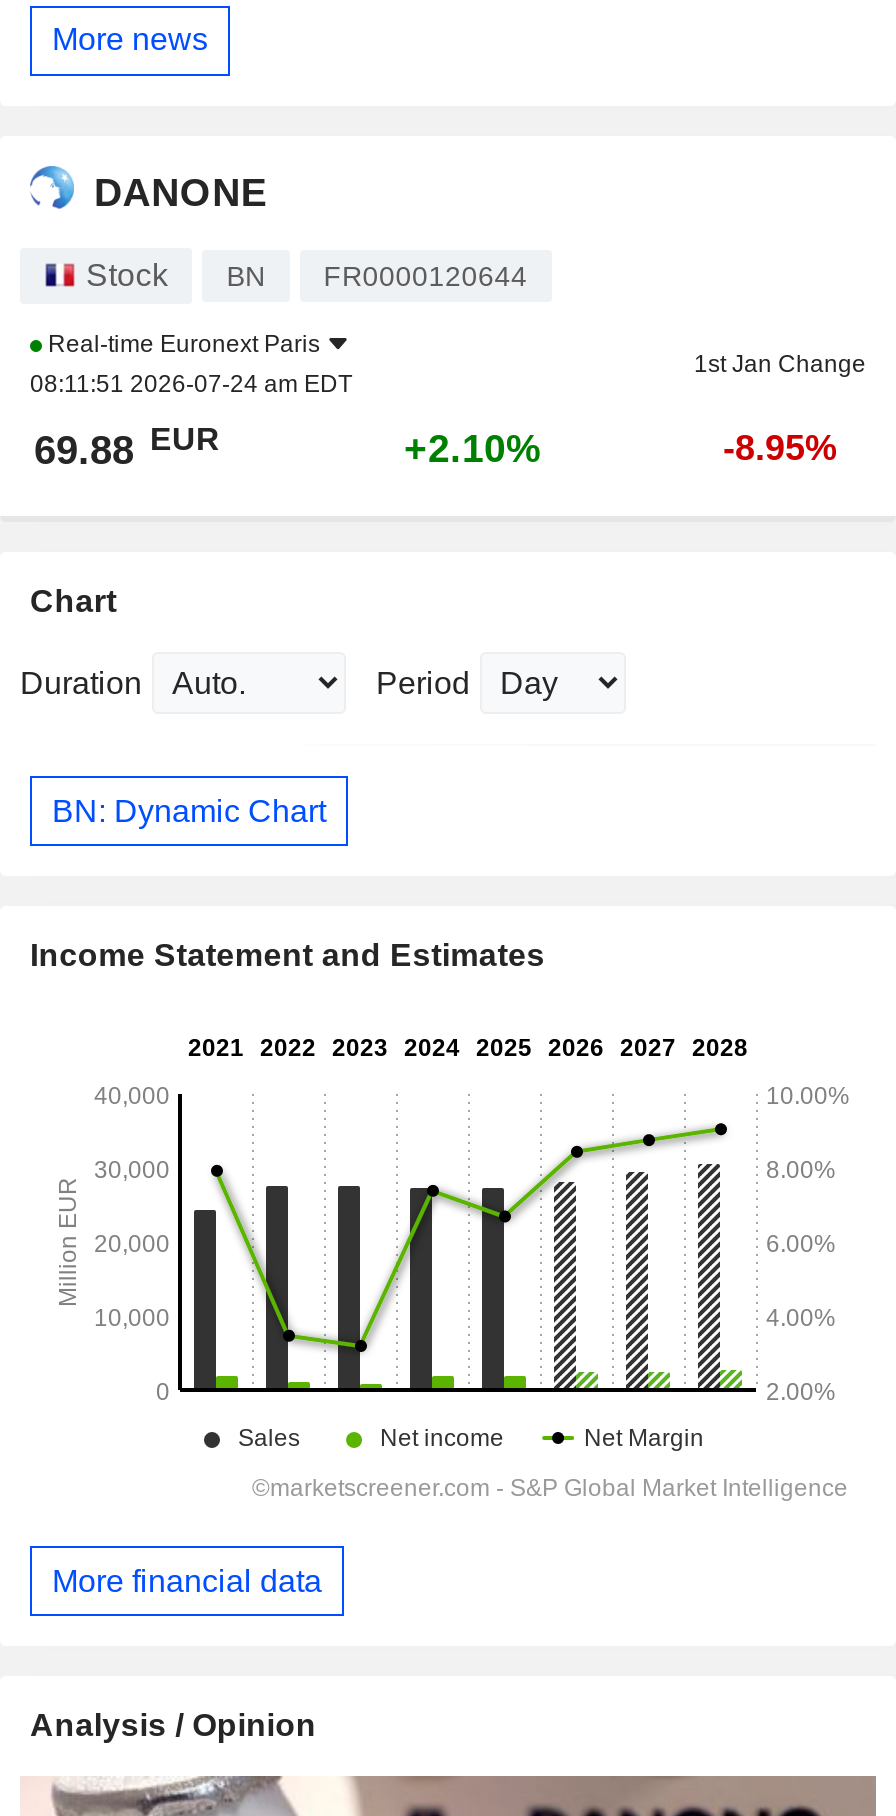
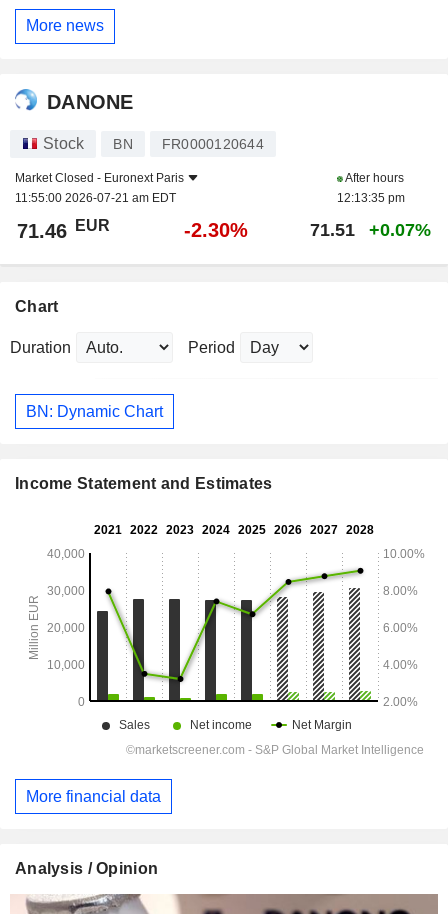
[30,330,352,398] Real-time Euronext Paris | 08:11:51 2026-07-24 am EDT -> [15,171,184,205] Market Closed - Euronext Paris | 11:55:00 2026-07-21 am EDT
[694,350,866,378] 1st Jan Change -> [336,171,404,205] After hours | 12:13:35 pm
[34,421,837,472] 69.88 EUR | +2.10% | -8.95% -> [17,217,431,242] 71.46 EUR | -2.30% | 71.51 | +0.07%

